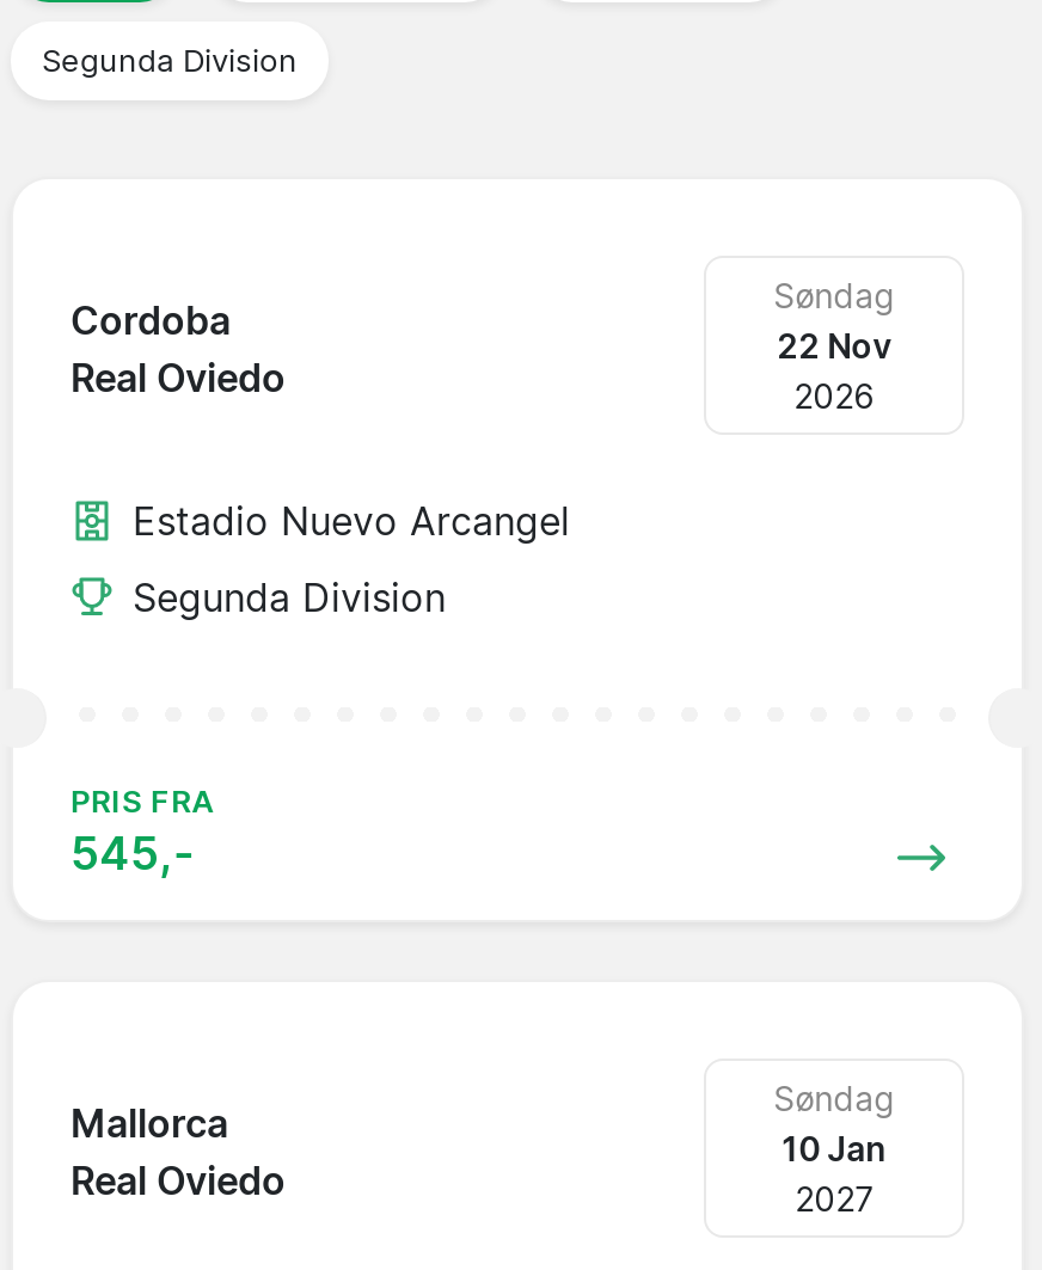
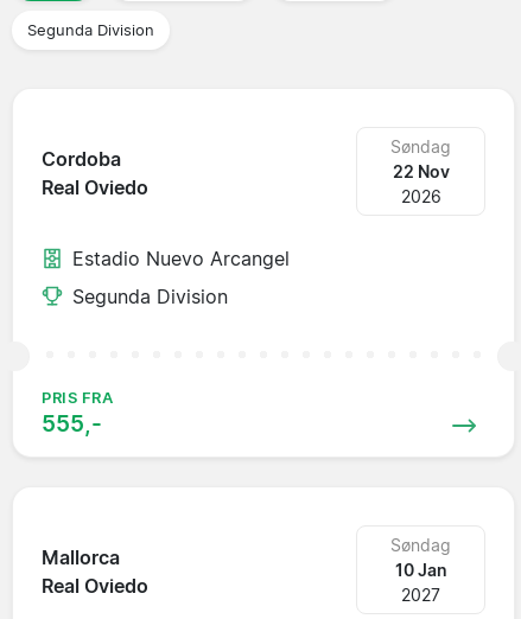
[71,823,195,881] 545,- -> [42,409,102,437] 555,-

